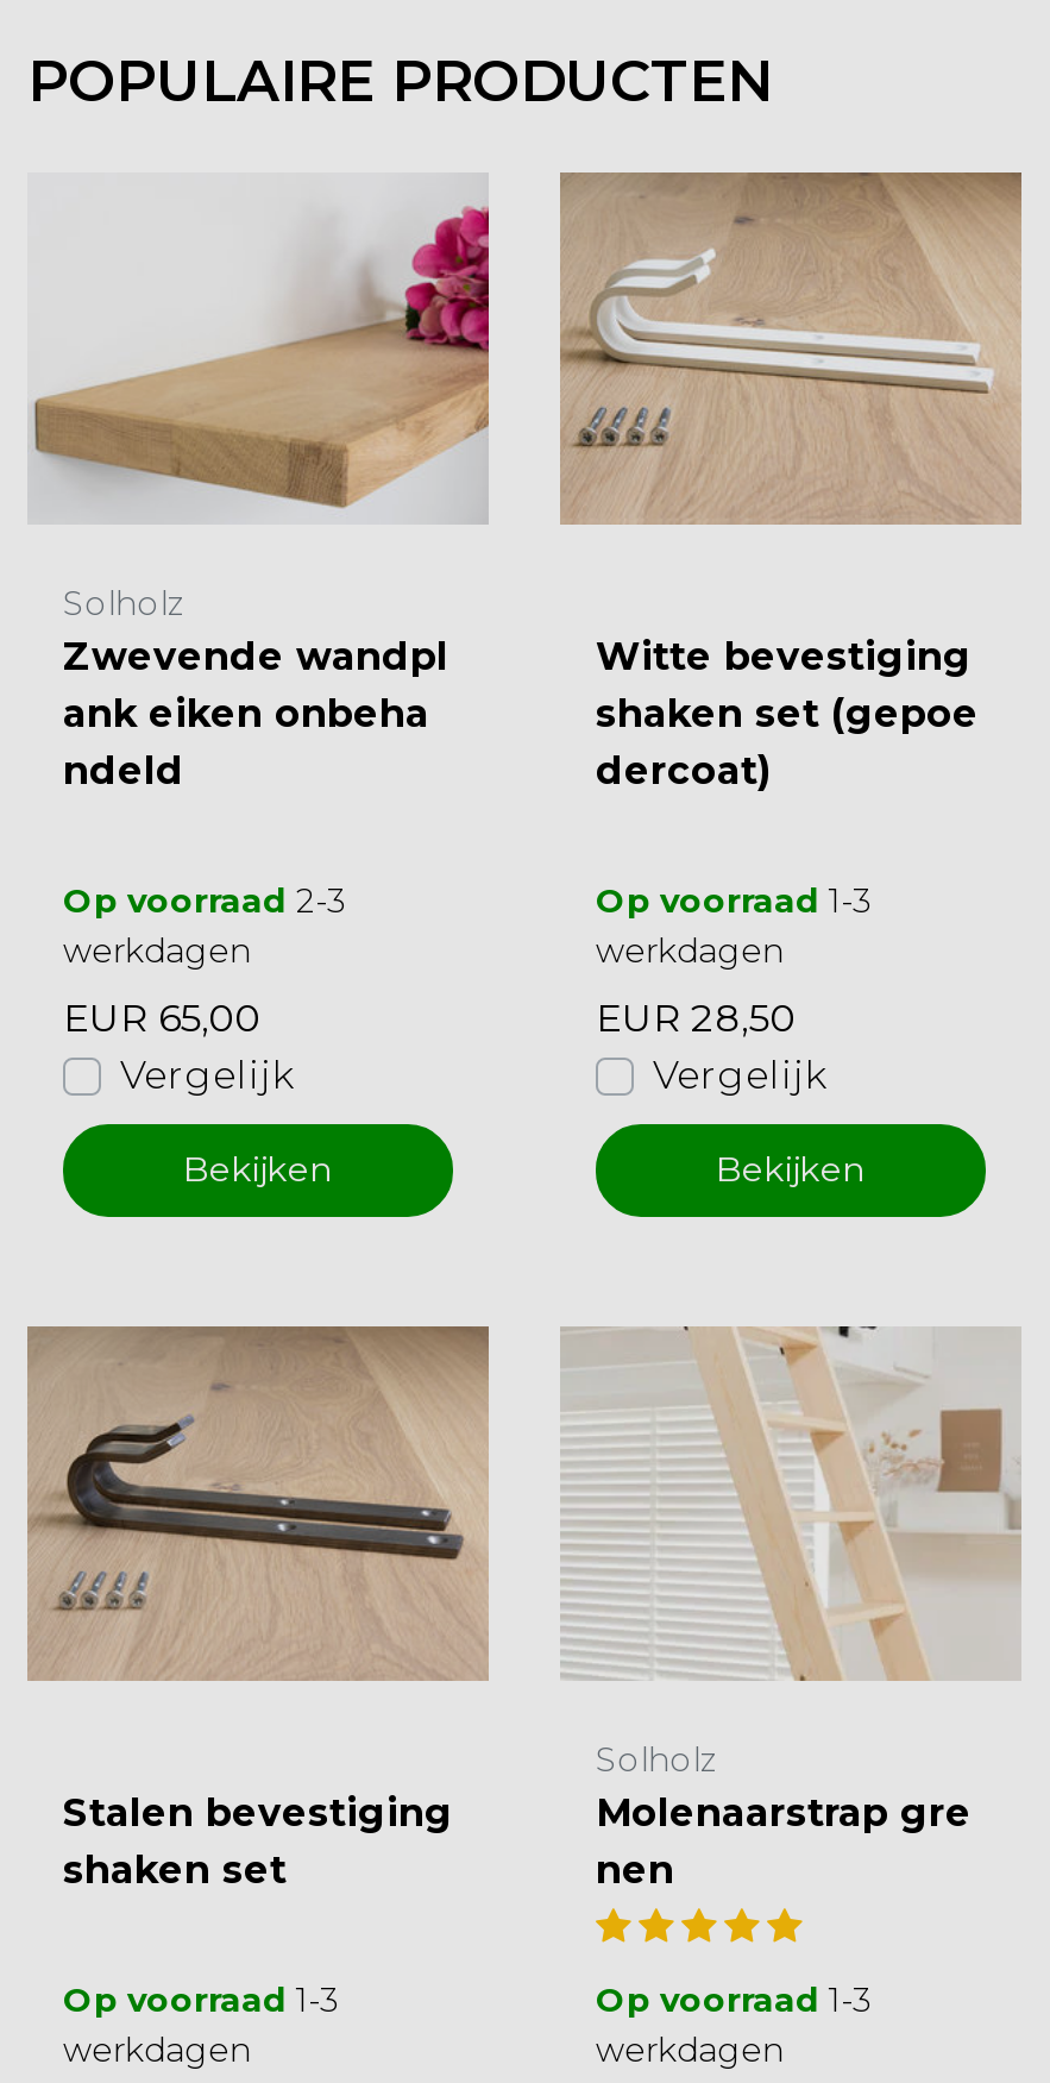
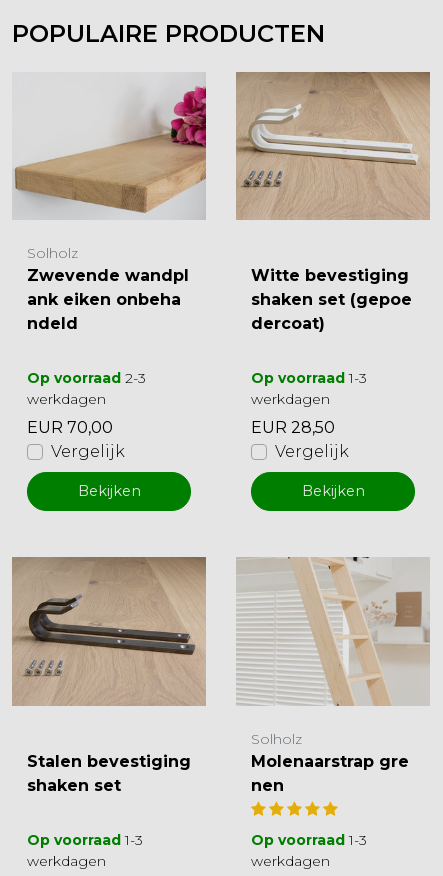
[63,997,260,1042] EUR 65,00 -> [27,418,113,437] EUR 70,00

